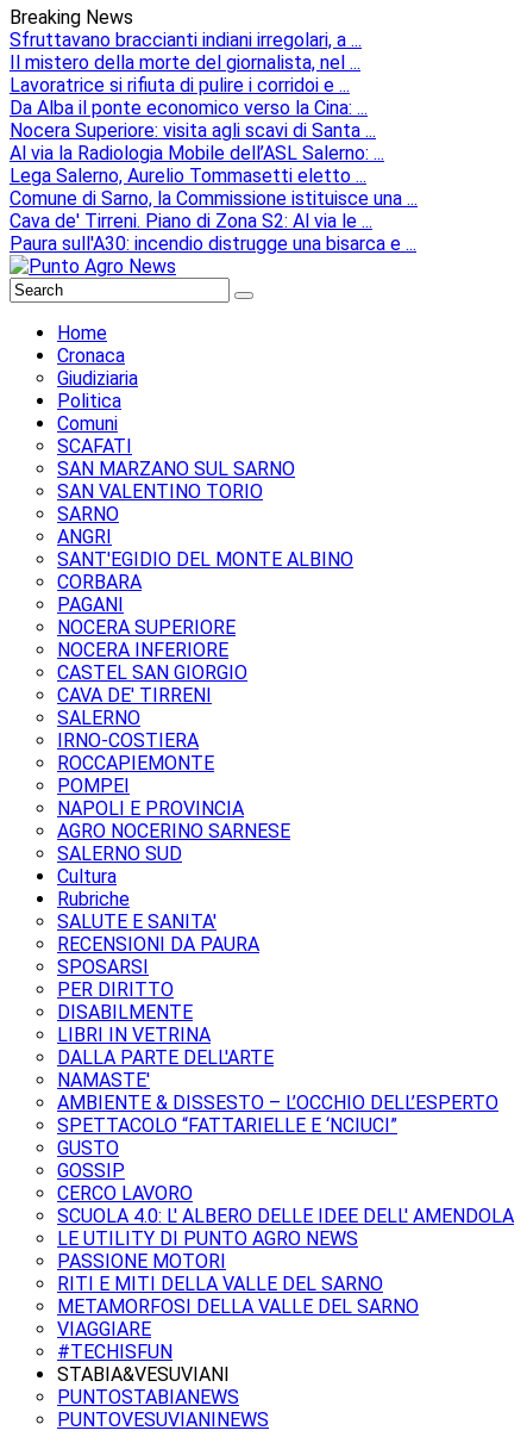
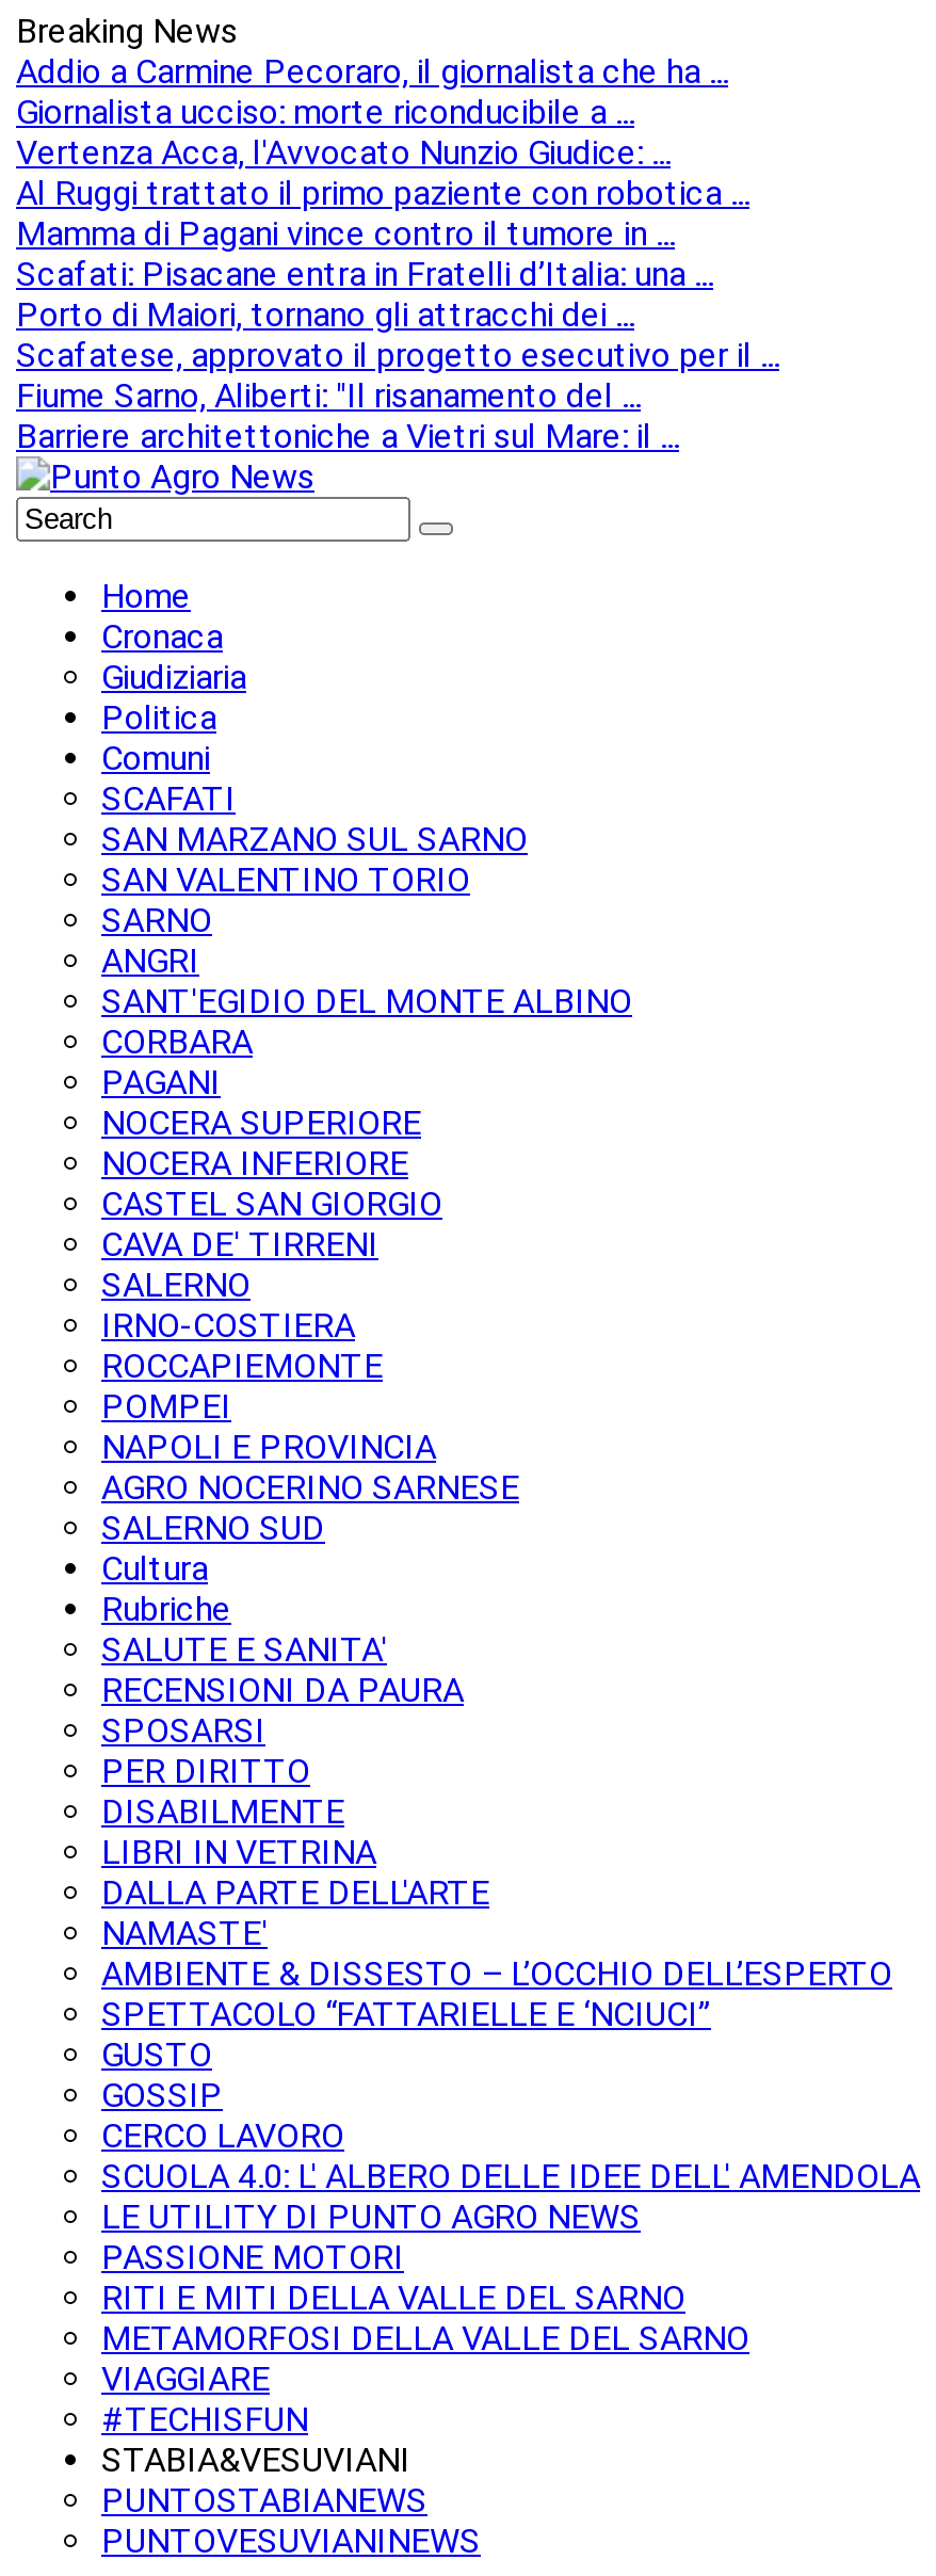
[10,29,418,255] Sfruttavano braccianti indiani irregolari, a ... | Il mistero della morte del giornalista, nel ... | Lavoratrice si rifiuta di pulire i corridoi e ... | Da Alba il ponte economico verso la Cina: ... | Nocera Superiore: visita agli scavi di Santa ... | Al via la Radiologia Mobile dell’ASL Salerno: ... | Lega Salerno, Aurelio Tommasetti eletto ... | Comune di Sarno, la Commissione istituisce una ... | Cava de' Tirreni. Piano di Zona S2: Al via le ... | Paura sull'A30: incendio distrugge una bisarca e ... -> [16,51,779,456] Addio a Carmine Pecoraro, il giornalista che ha ... | Giornalista ucciso: morte riconducibile a ... | Vertenza Acca, l'Avvocato Nunzio Giudice: ... | Al Ruggi trattato il primo paziente con robotica ... | Mamma di Pagani vince contro il tumore in ... | Scafati: Pisacane entra in Fratelli d’Italia: una ... | Porto di Maiori, tornano gli attracchi dei ... | Scafatese, approvato il progetto esecutivo per il ... | Fiume Sarno, Aliberti: "Il risanamento del ... | Barriere architettoniche a Vietri sul Mare: il ...

